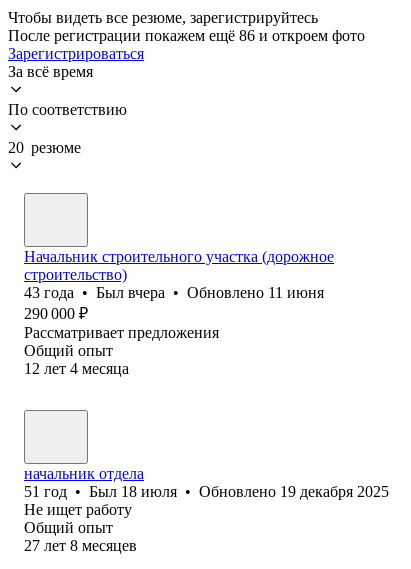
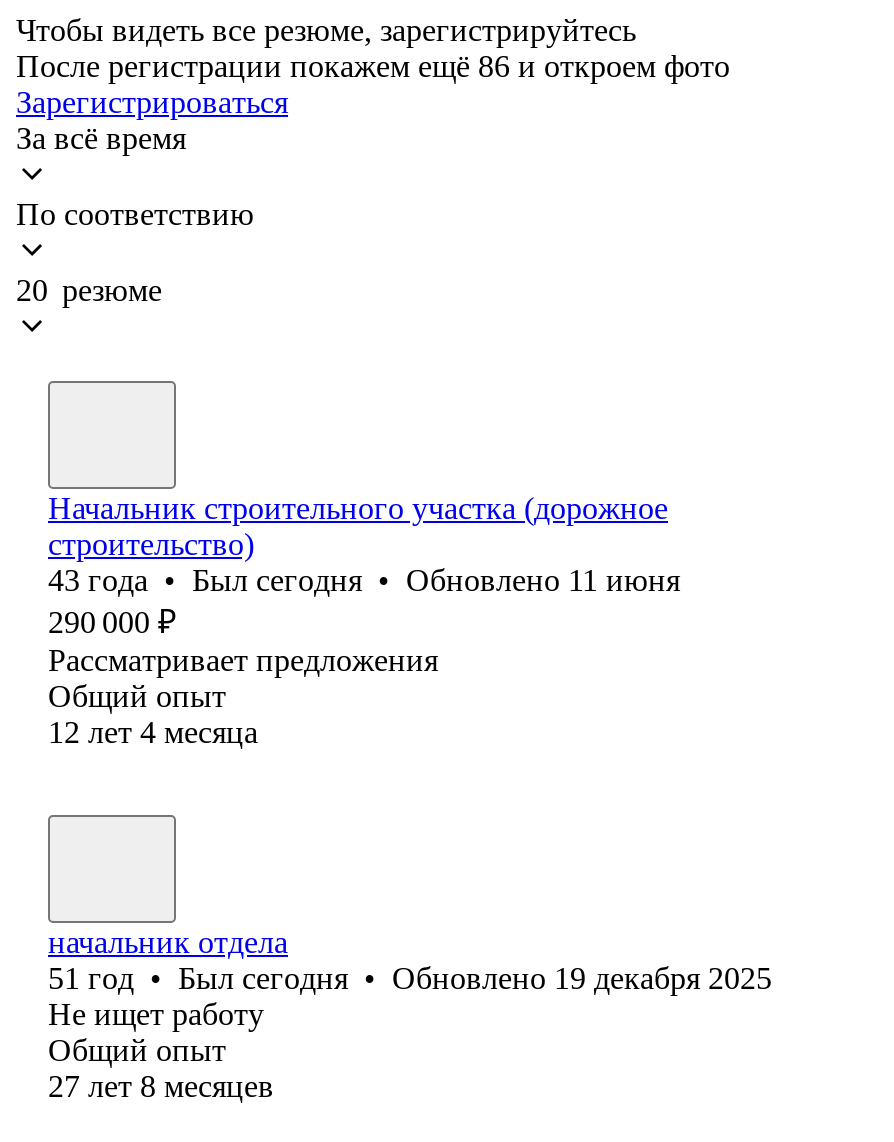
[24,284,324,301] 43 года • Был вчера • Обновлено 11 июня -> [48,563,680,597] 43 года • Был сегодня • Обновлено 11 июня
[24,483,389,500] 51 год • Был 18 июля • Обновлено 19 декабря 2025 -> [48,961,772,995] 51 год • Был сегодня • Обновлено 19 декабря 2025

